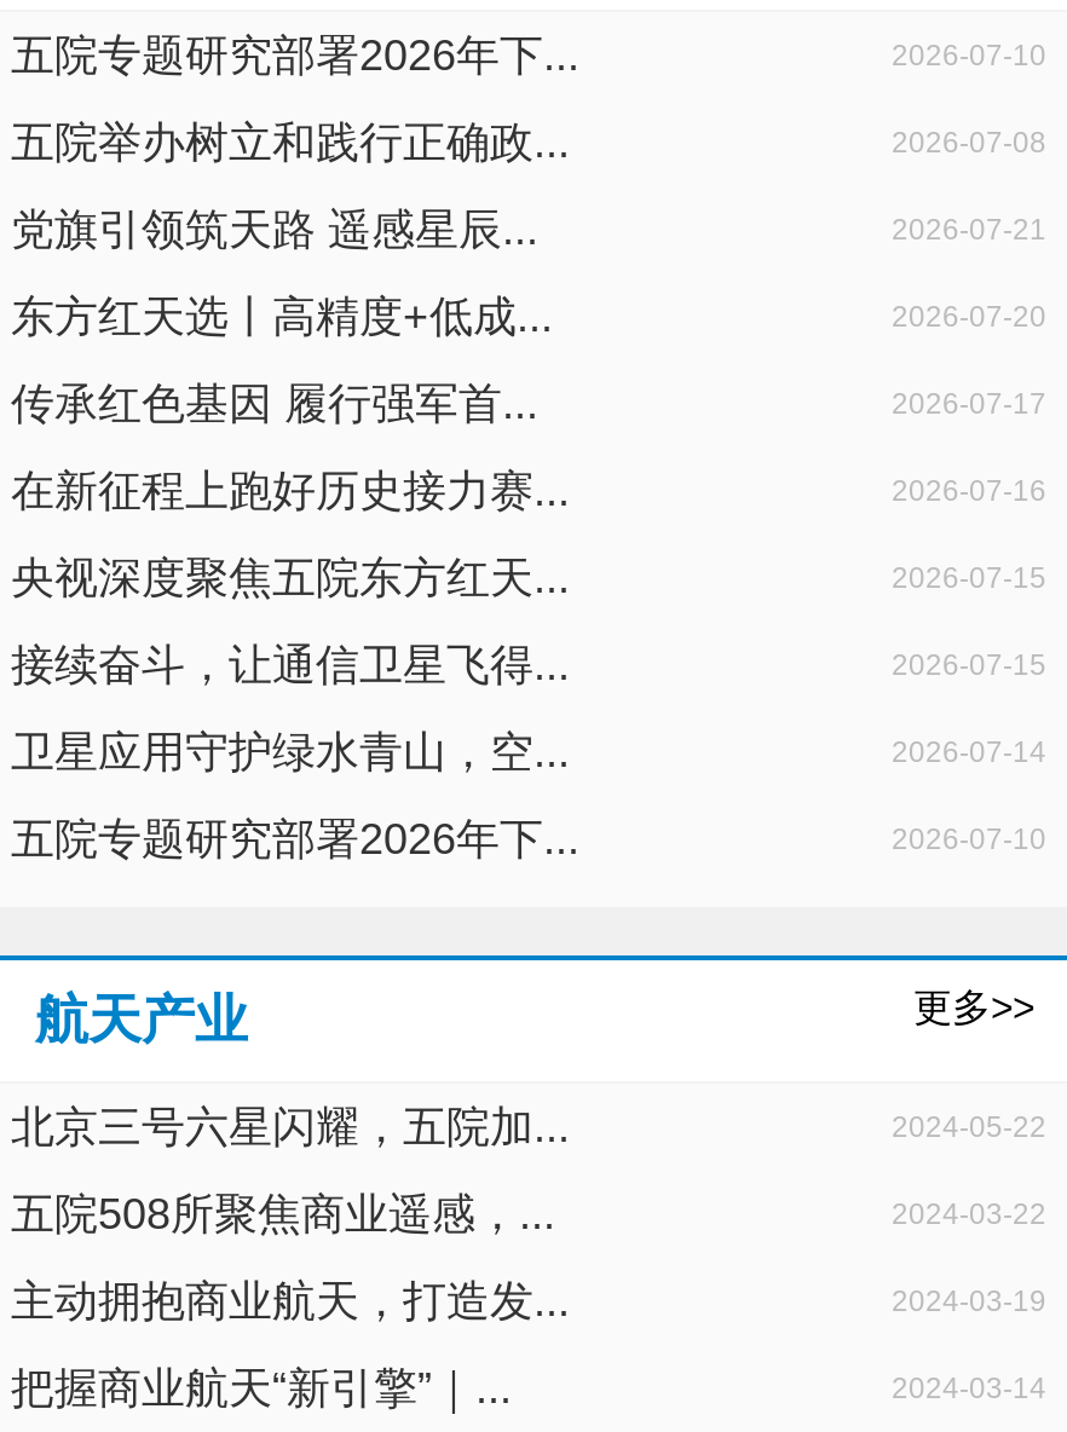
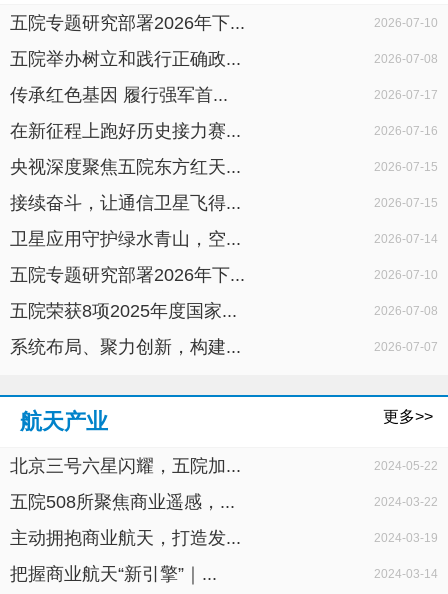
[11,206,1046,341] 党旗引领筑天路 遥感星辰... | 2026-07-21 | 东方红天选丨高精度+低成... | 2026-07-20 -> none
moved [11,380,1046,864] -> [10,85,438,285]: 传承红色基因 履行强军首... | 2026-07-17 | 在新征程上跑好历史接力赛... | ... | 五院专题研究部署2026年下... | 2026-07-10
none -> [10,301,438,357] 五院荣获8项2025年度国家... | 2026-07-08 | 系统布局、聚力创新，构建... | 2026-07-07

